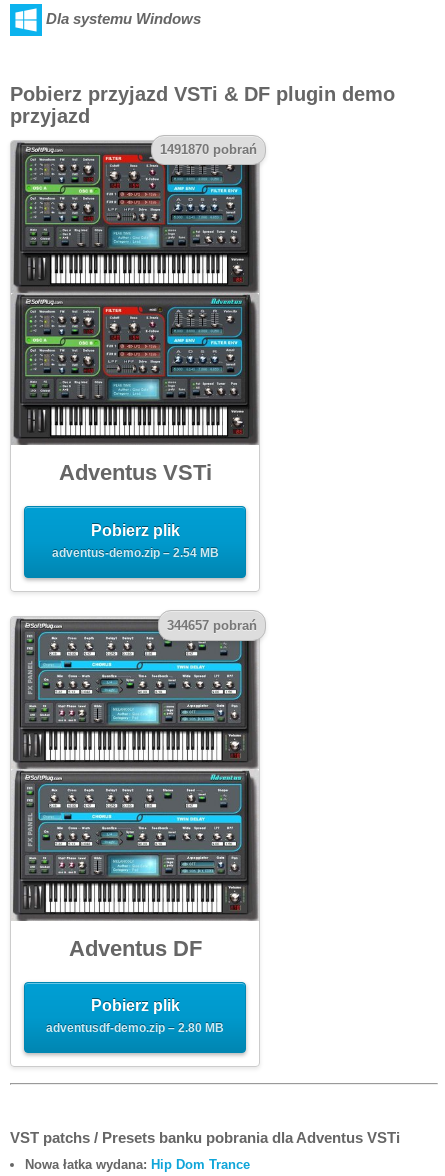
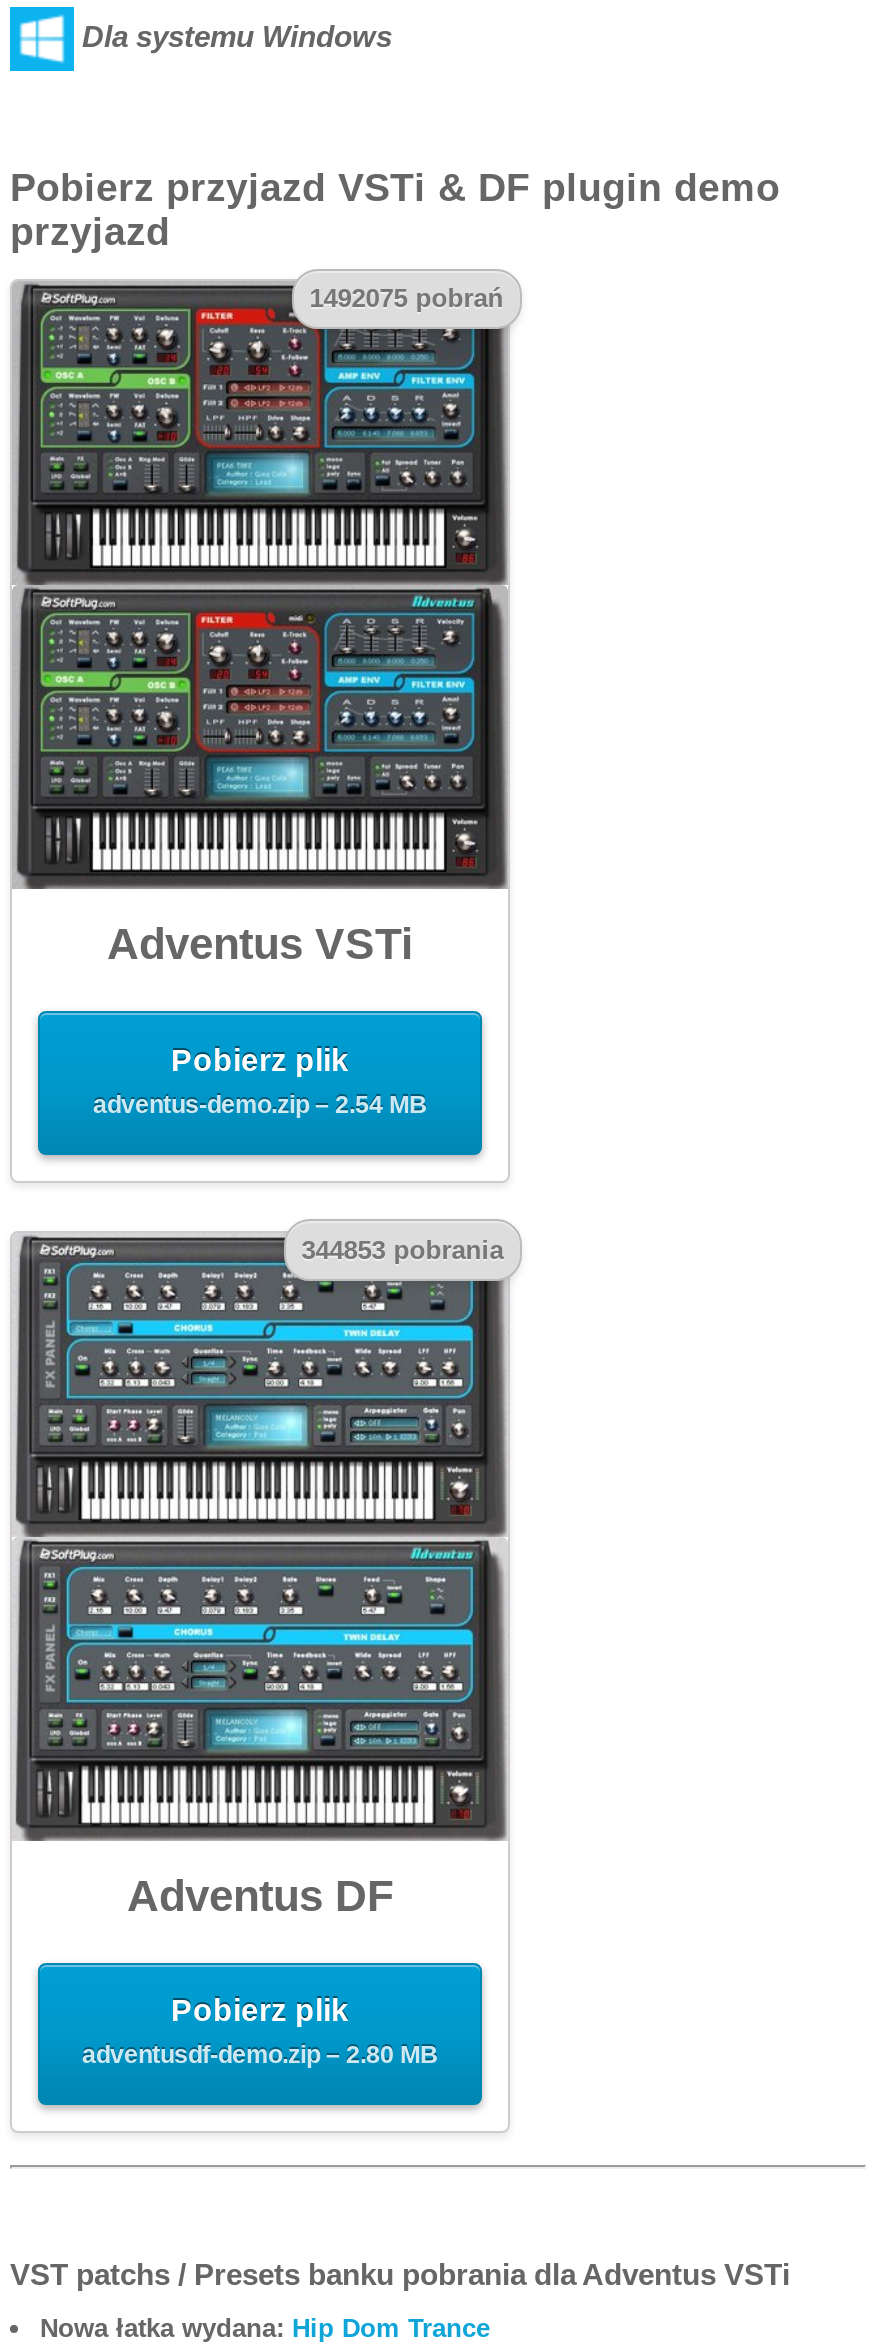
[160,142,257,157] 1491870 pobrań -> [309,284,503,314] 1492075 pobrań
[167,618,257,633] 344657 pobrań -> [301,1235,503,1265] 344853 pobrania

